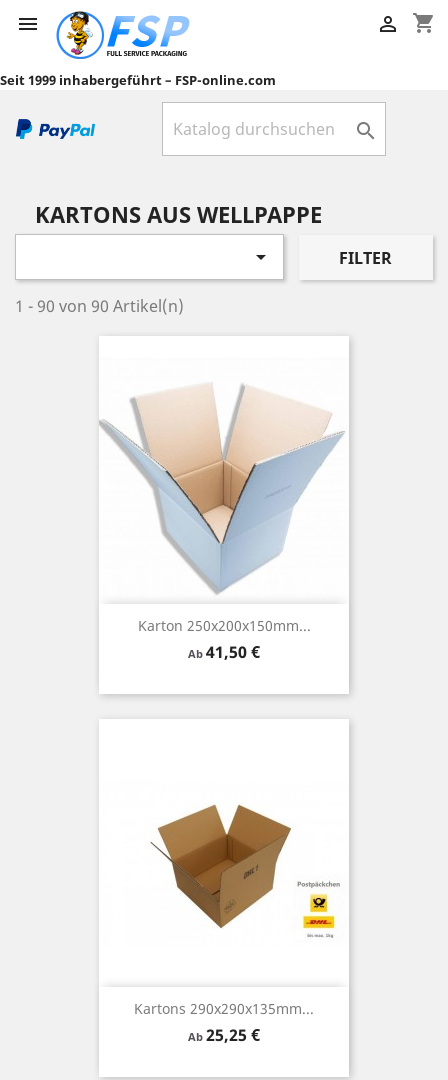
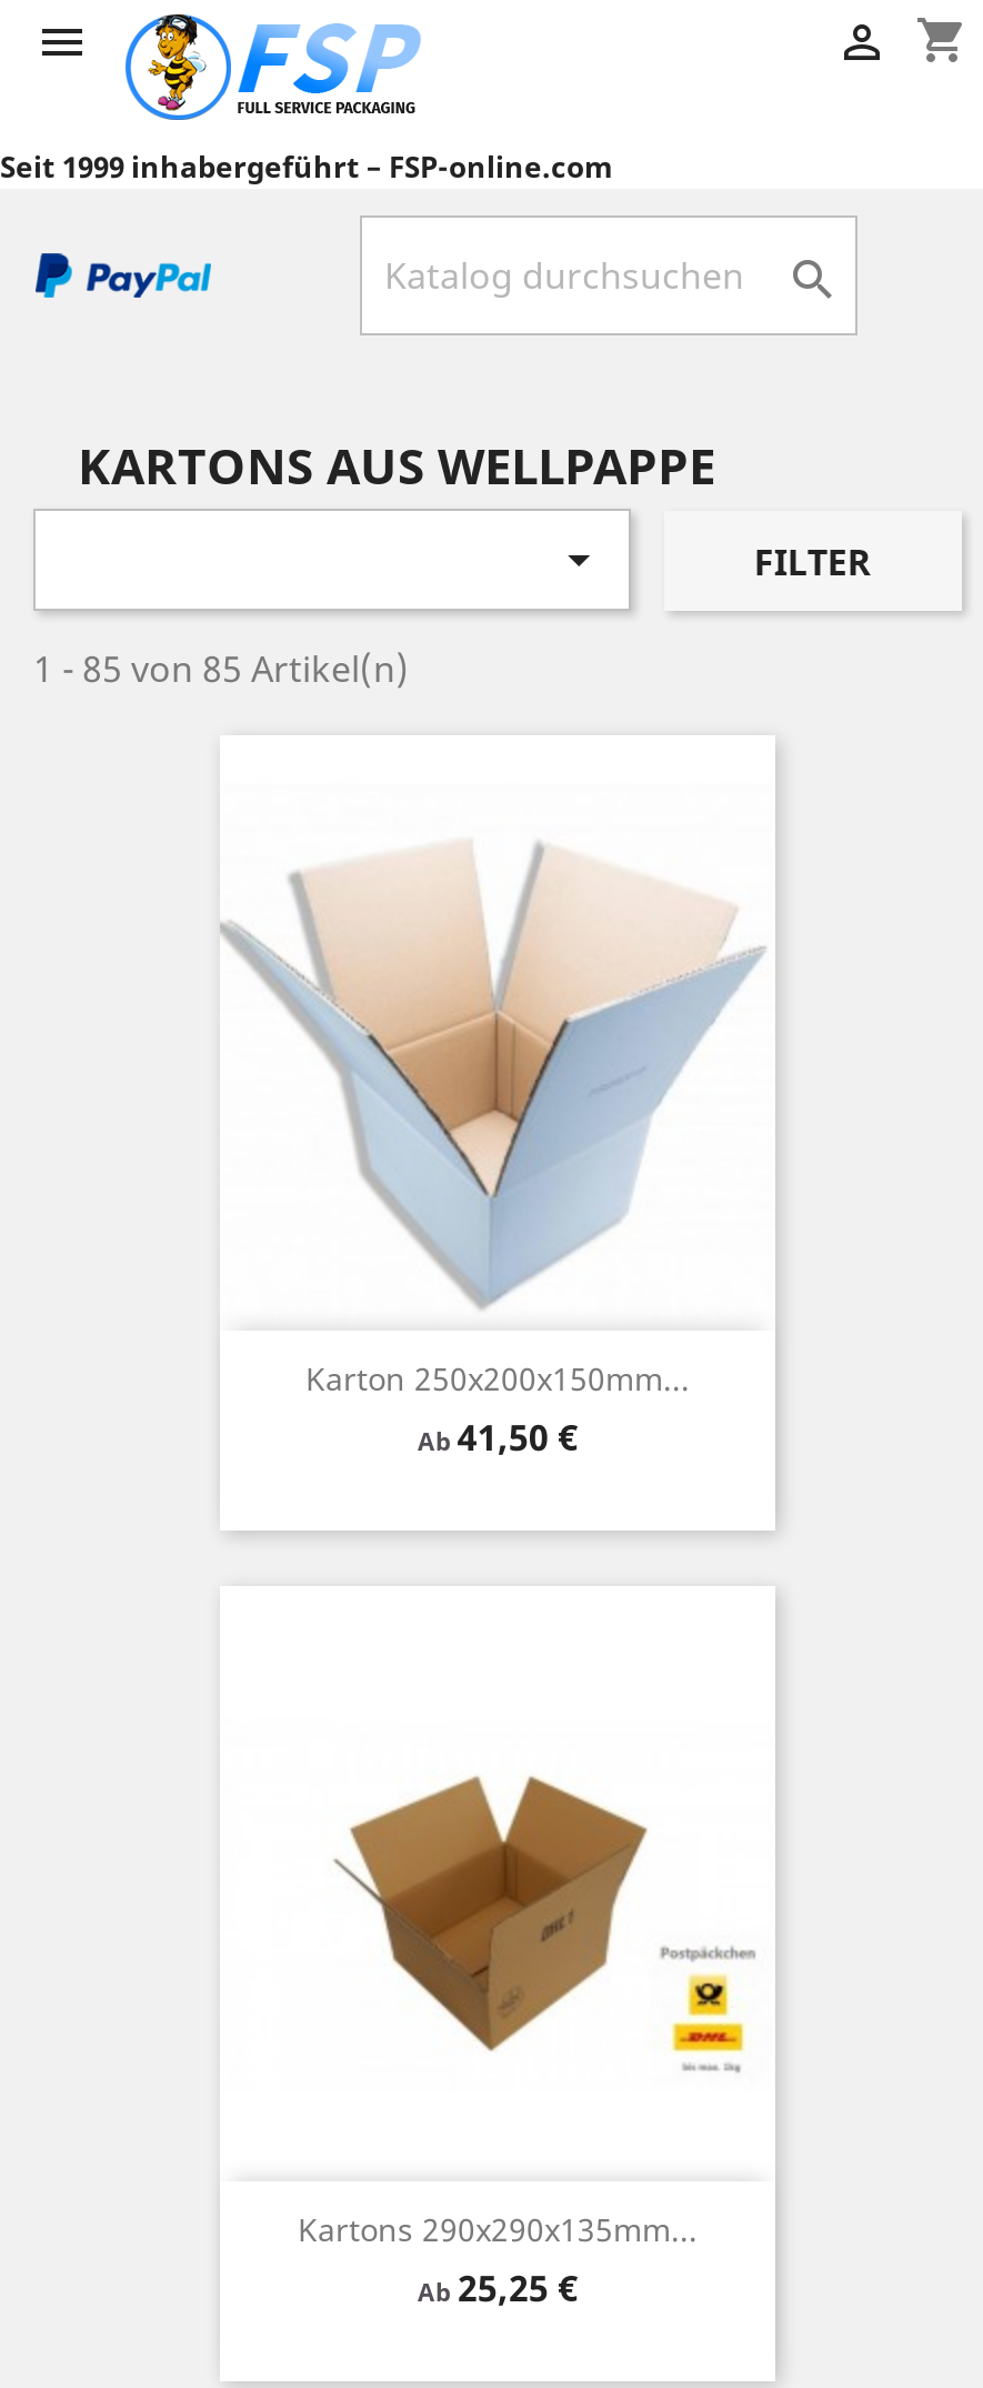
[15,295,184,317] 1 - 90 von 90 Artikel(n) -> [33,644,409,693] 1 - 85 von 85 Artikel(n)

